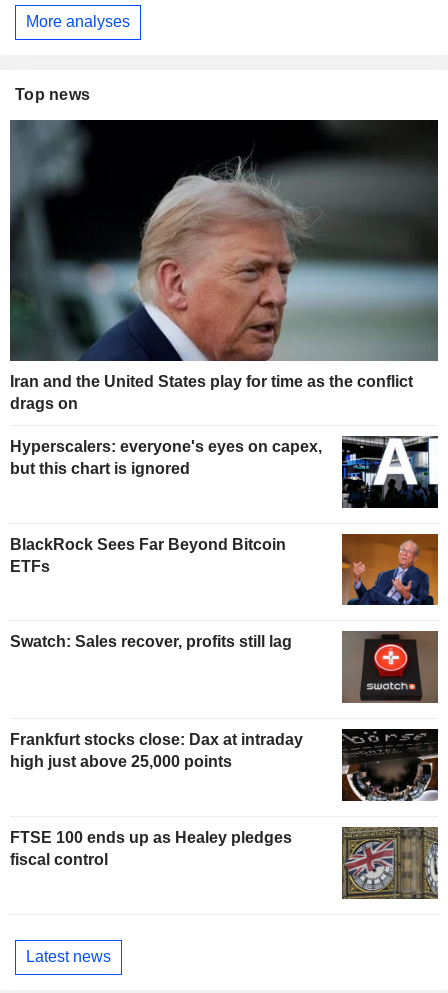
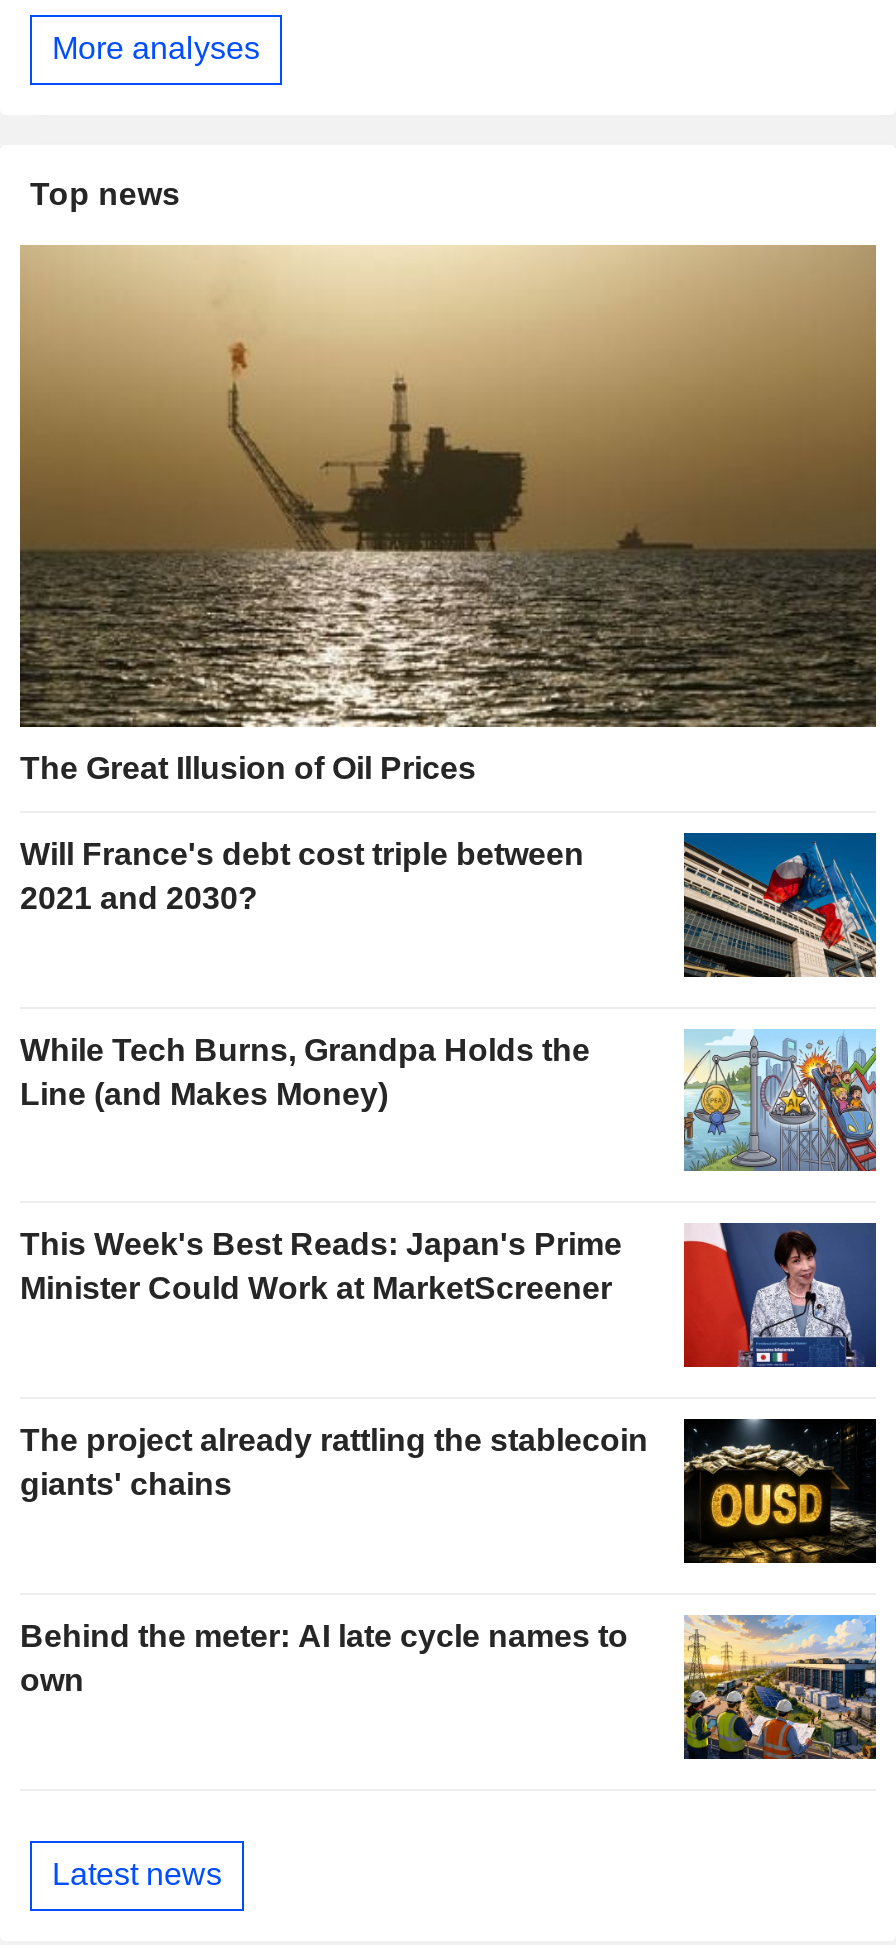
[9,119,439,412] [image] | Iran and the United States play for time as the conflict | drags on -> [18,243,878,784] [image] | The Great Illusion of Oil Prices
[10,438,322,477] Hyperscalers: everyone's eyes on capex, | but this chart is ignored -> [20,836,584,914] Will France's debt cost triple between | 2021 and 2030?
[342,435,439,509] [image] -> [682,831,878,979] [image]
[10,535,286,574] BlackRock Sees Far Beyond Bitcoin | ETFs -> [20,1032,590,1110] While Tech Burns, Grandpa Holds the | Line (and Makes Money)
[341,533,439,606] [image] -> [684,1029,878,1173] [image]
[10,633,292,650] Swatch: Sales recover, profits still lag -> [20,1228,622,1306] This Week's Best Reads: Japan's Prime | Minister Could Work at MarketScreener
[342,630,438,703] [image] -> [684,1223,876,1367] [image]
[10,729,438,802] [image] | Frankfurt stocks close: Dax at intraday | high just above 25,000 points -> [20,1417,876,1565] [image] | The project already rattling the stablecoin | giants' chains
[10,829,292,868] FTSE 100 ends up as Healey pledges | fiscal control -> [20,1619,628,1697] Behind the meter: AI late cycle names to | own
[342,826,438,900] [image] -> [684,1613,878,1761] [image]

